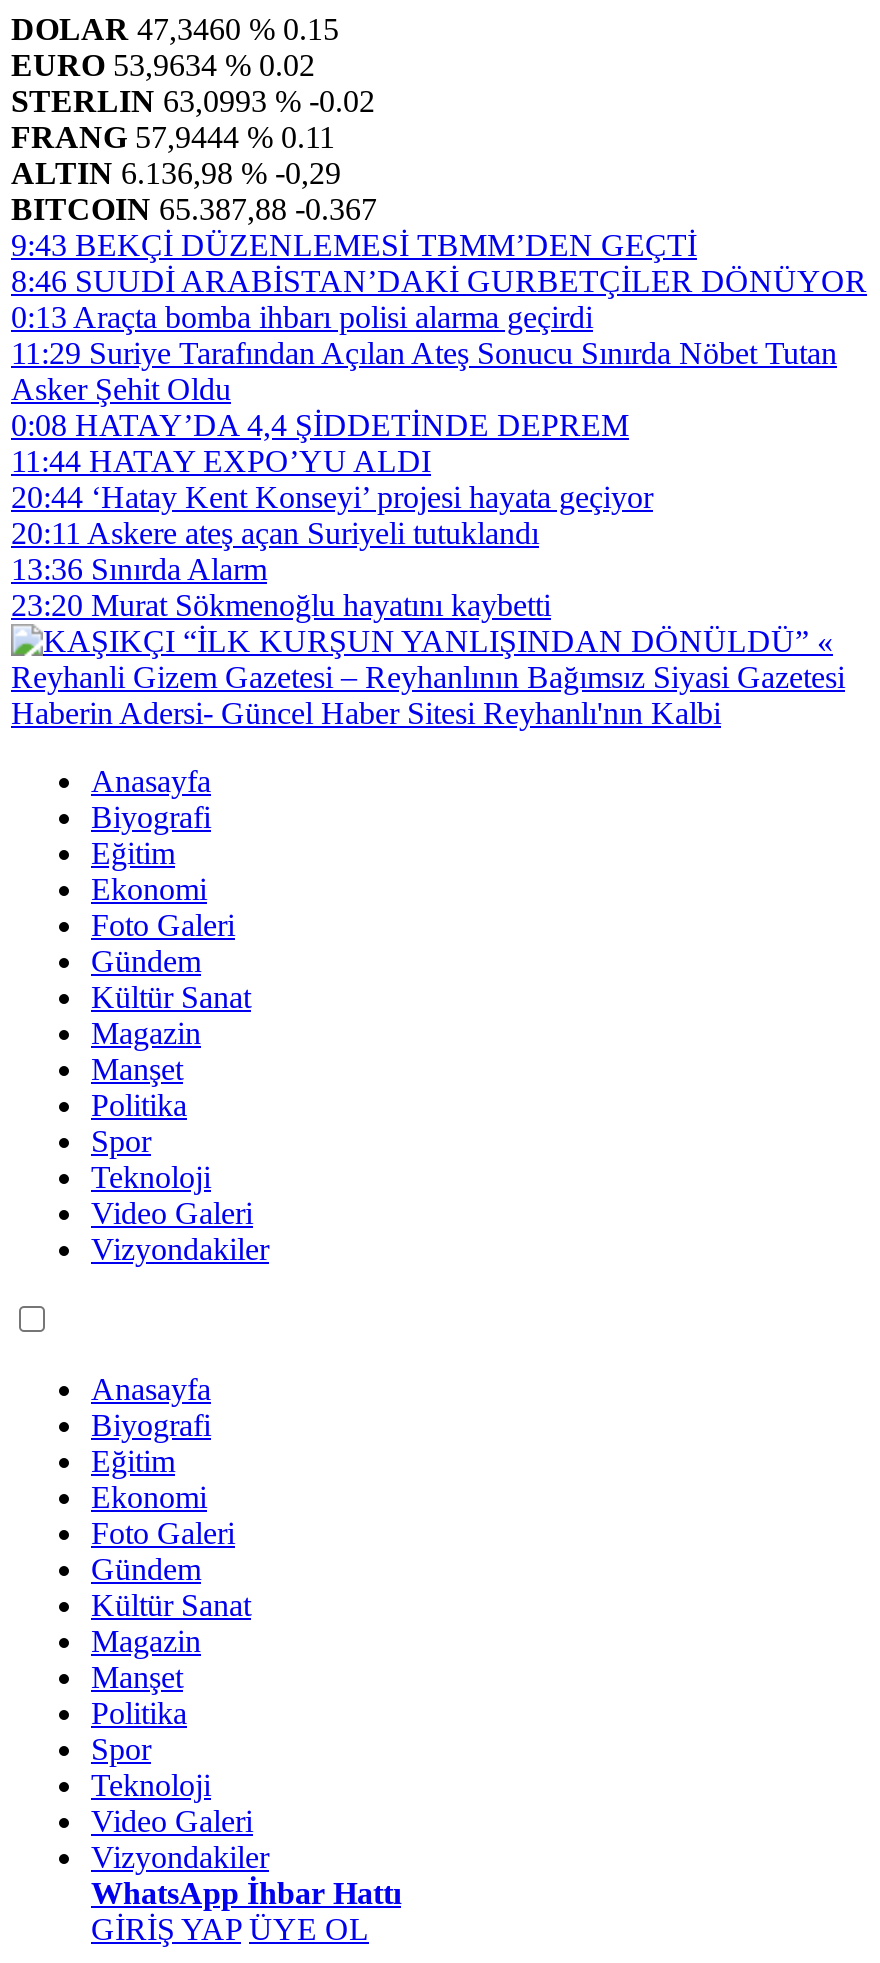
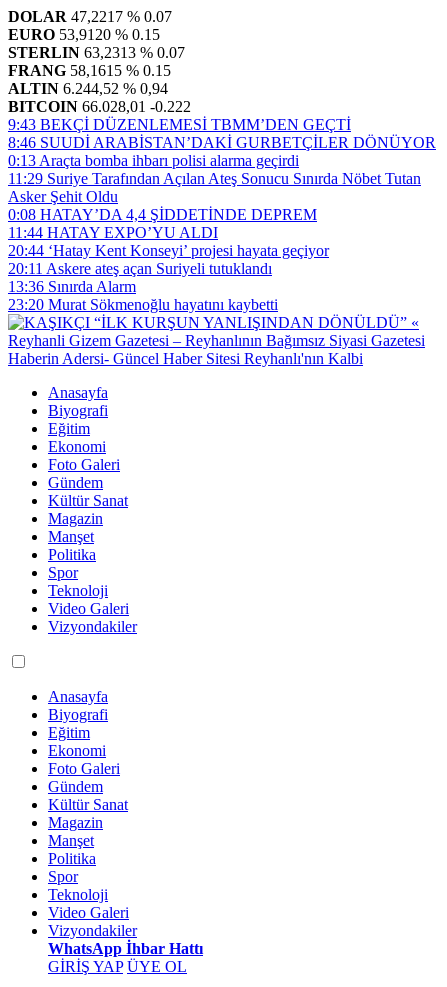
[11,12,339,46] DOLAR 47,3460 % 0.15 -> [8,8,172,25] DOLAR 47,2217 % 0.07
[11,48,315,82] EURO 53,9634 % 0.02 -> [8,26,160,43] EURO 53,9120 % 0.15
[11,84,375,118] STERLIN 63,0993 % -0.02 -> [8,44,185,61] STERLIN 63,2313 % 0.07
[11,120,335,154] FRANG 57,9444 % 0.11 -> [8,62,171,79] FRANG 58,1615 % 0.15
[11,156,341,190] ALTIN 6.136,98 % -0,29 -> [8,80,168,97] ALTIN 6.244,52 % 0,94
[11,192,377,226] BITCOIN 65.387,88 -0.367 -> [8,98,191,115] BITCOIN 66.028,01 -0.222

